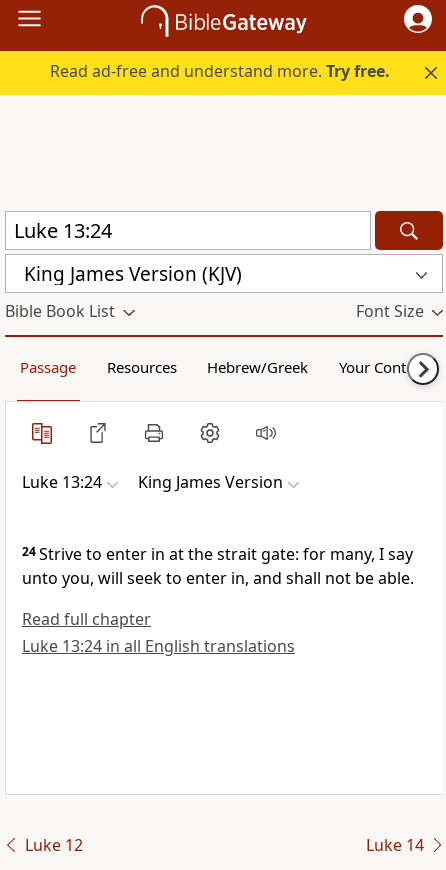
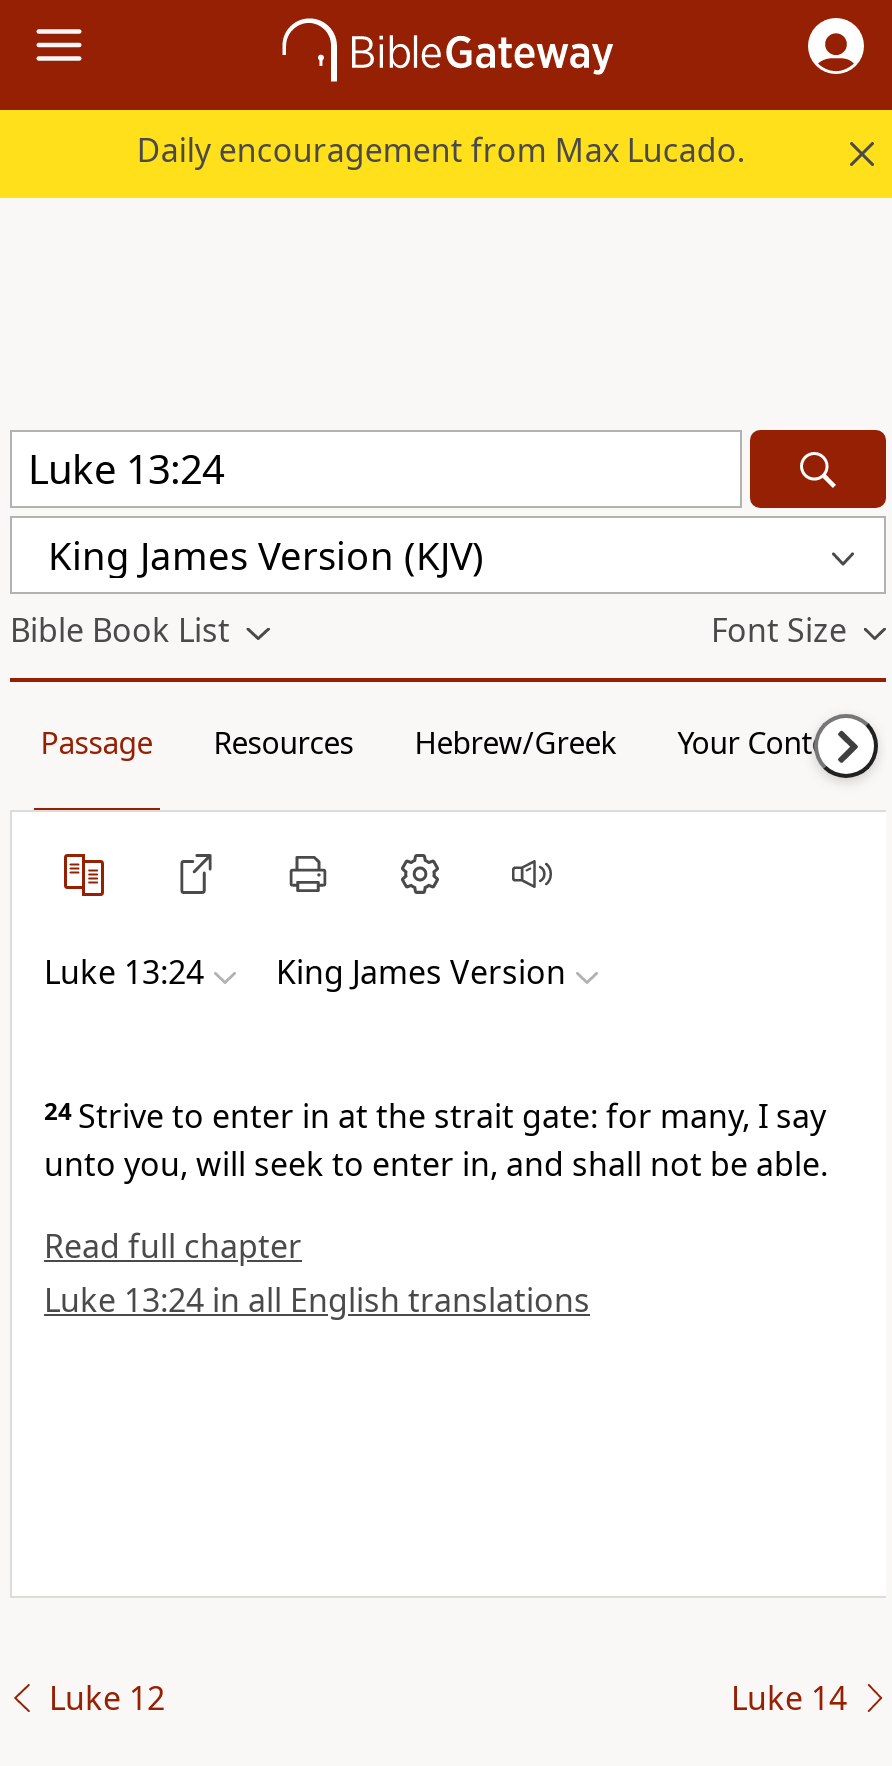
[50,60,390,82] Read ad-free and understand more. Try free. -> [137,128,745,172] Daily encouragement from Max Lucado.

